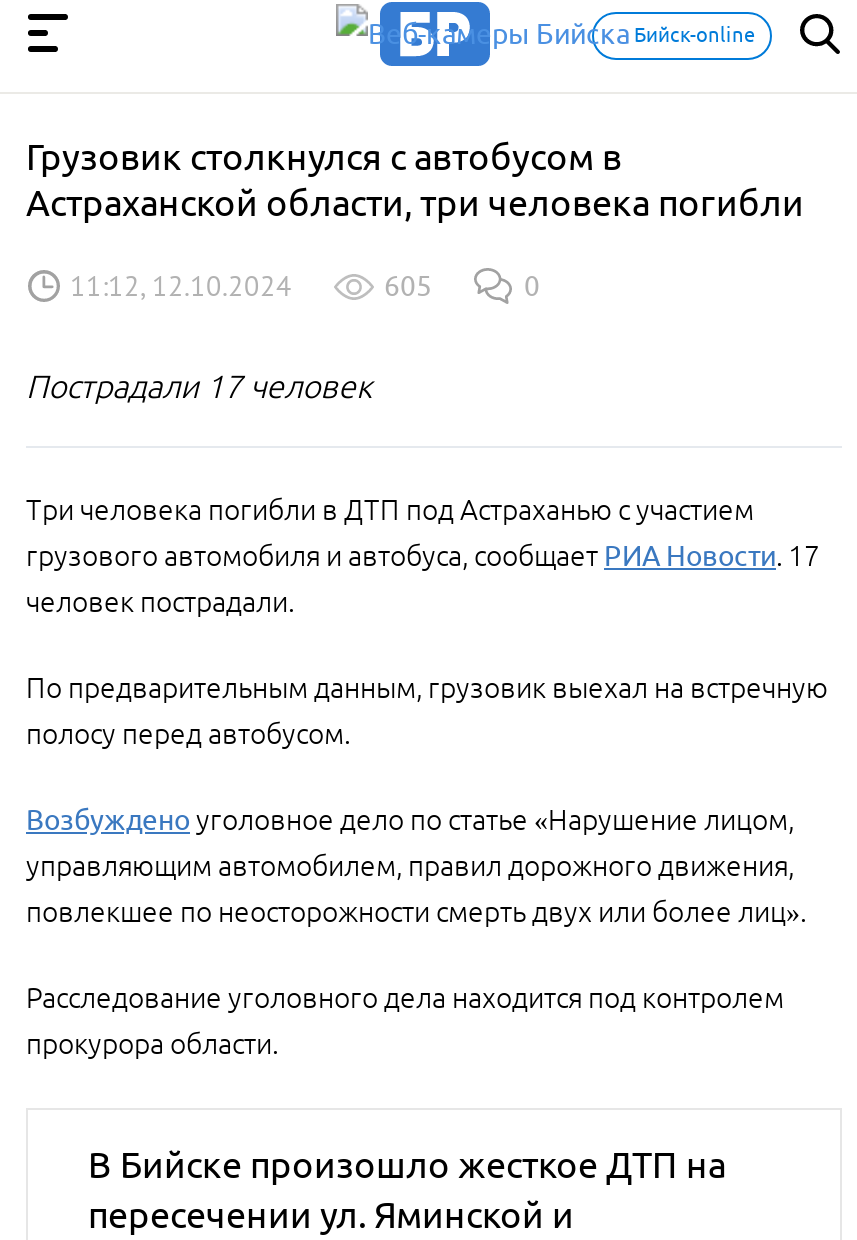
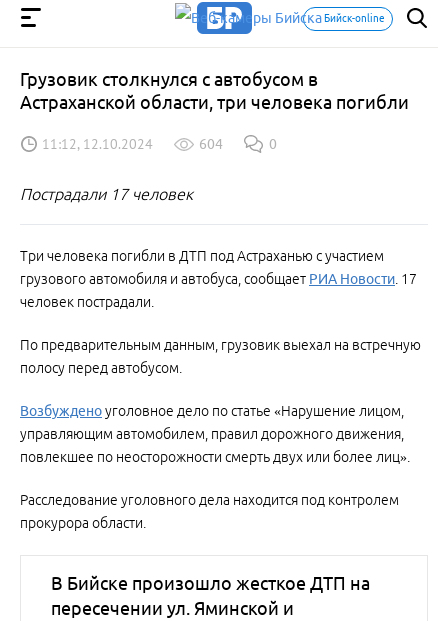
[384,270,432,302] 605 -> [199,136,223,152] 604

